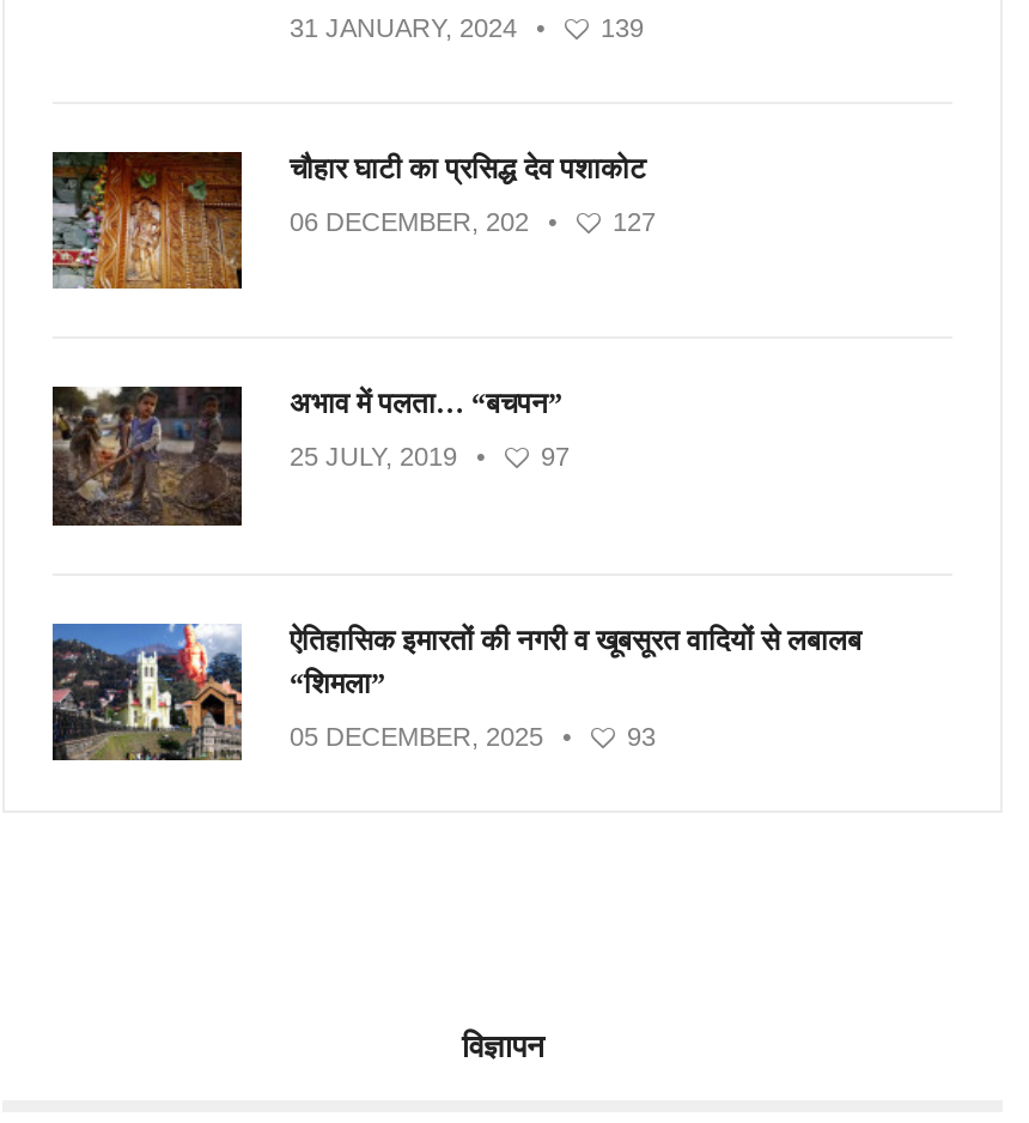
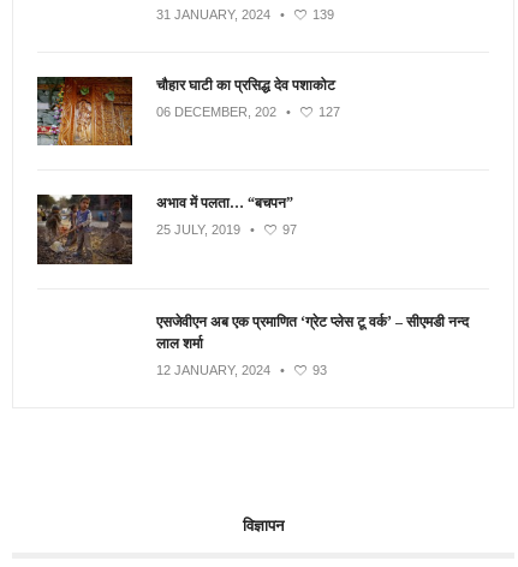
[50,621,244,763] [image] -> none
[290,623,861,700] ऐतिहासिक इमारतों की नगरी व खूबसूरत वादियों से लबालब | “शिमला” -> [156,313,469,352] एसजेवीएन अब एक प्रमाणित ‘ग्रेट प्लेस टू वर्क’ – सीएमडी नन्द | लाल शर्मा
[290,721,543,750] 05 DECEMBER, 2025 -> [156,362,270,377] 12 JANUARY, 2024

